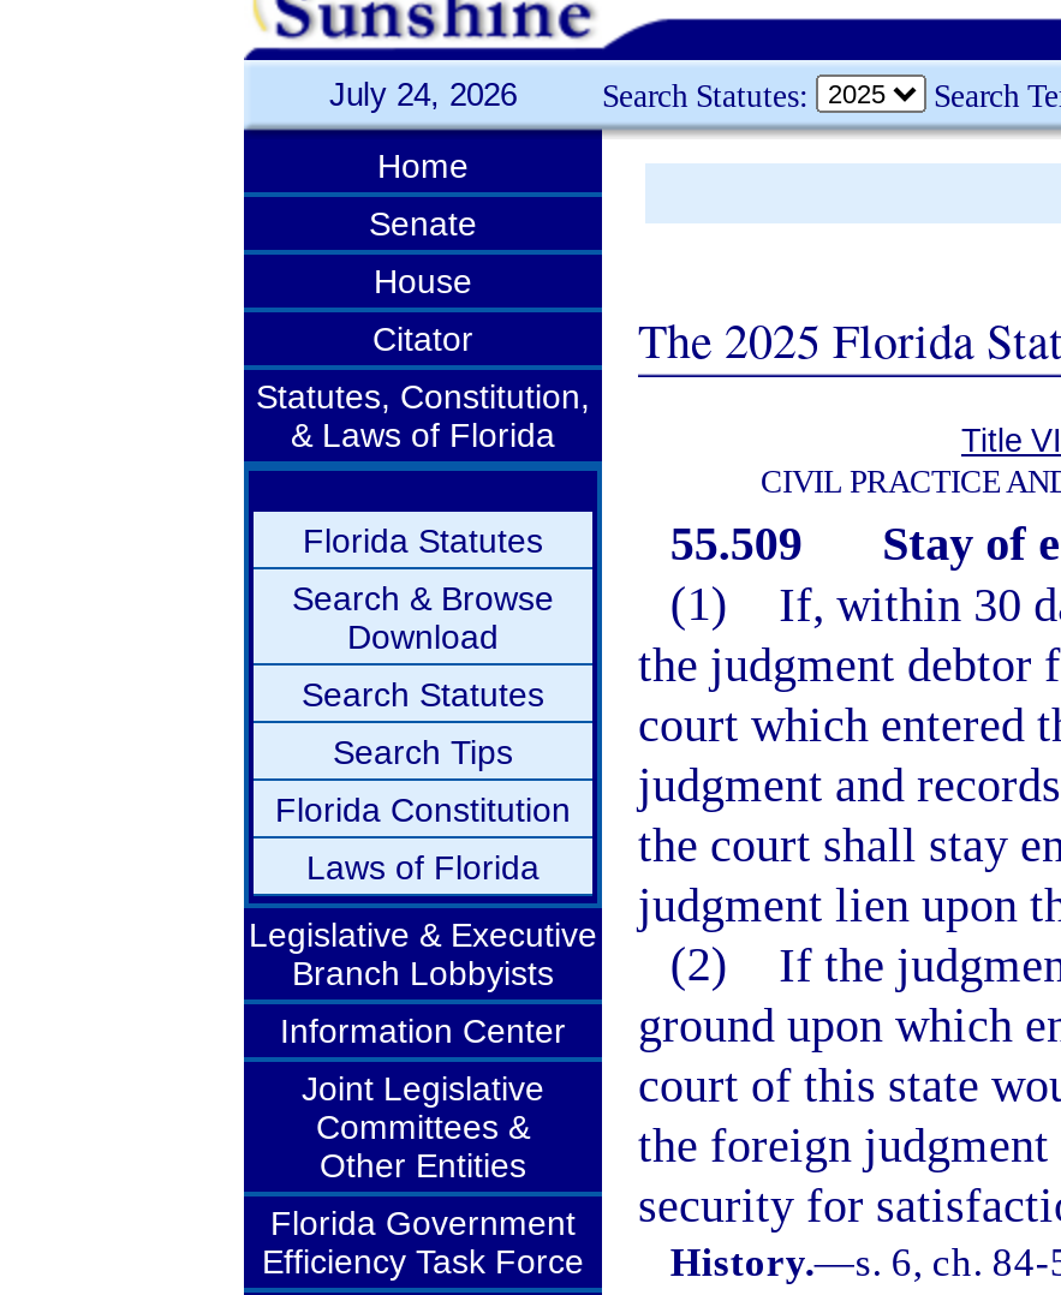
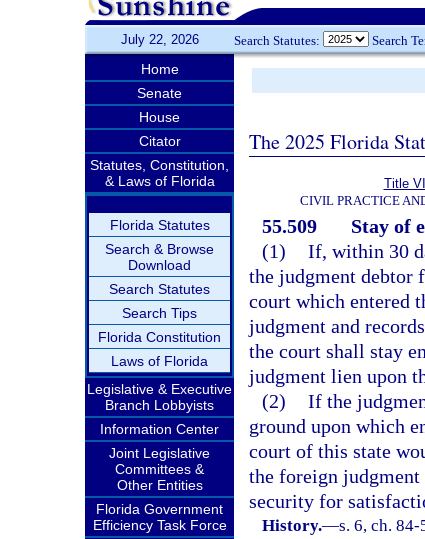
[329,77,517,113] July 24, 2026 -> [120,32,198,47] July 22, 2026

